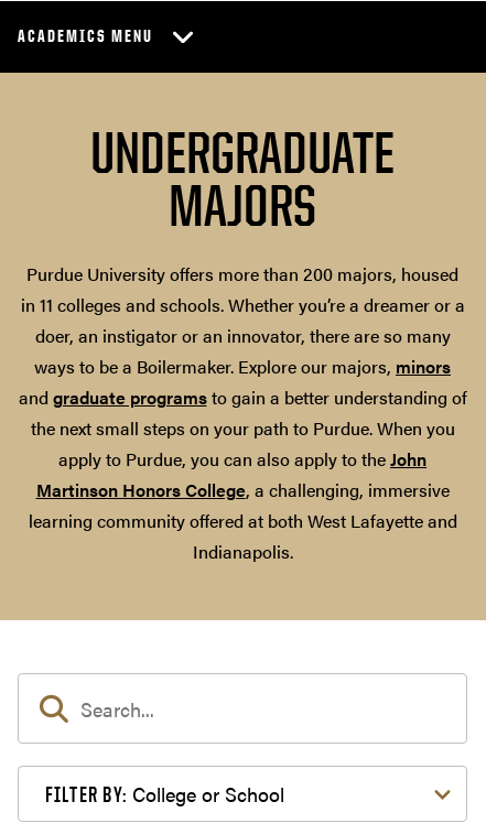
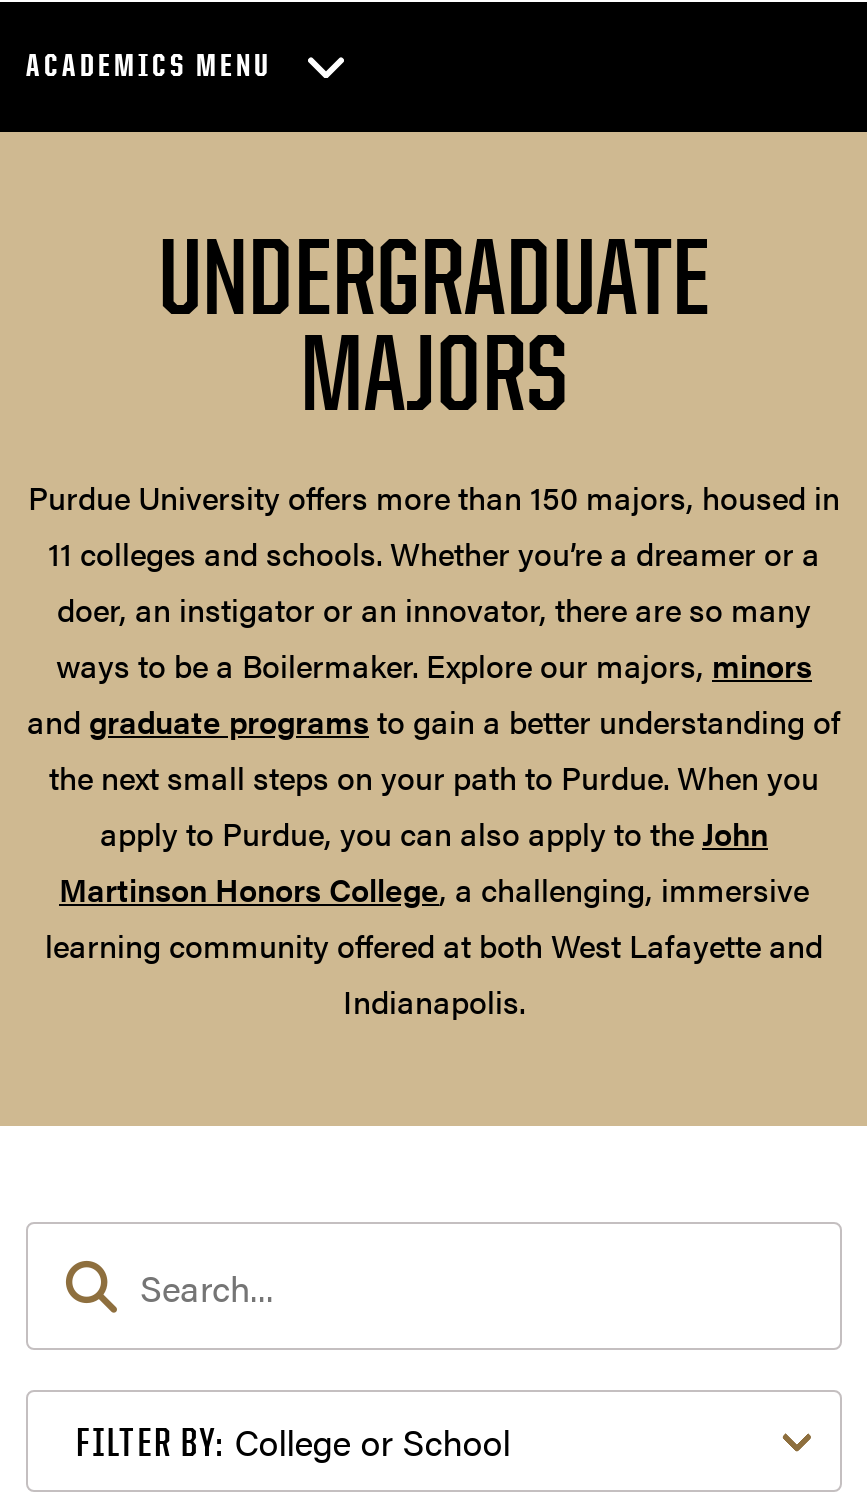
[20,261,465,318] Purdue University offers more than 200 majors, housed | in 11 colleges and schools. Whether you’re a dreamer or a -> [28,474,840,576] Purdue University offers more than 150 majors, housed in | 11 colleges and schools. Whether you’re a dreamer or a

